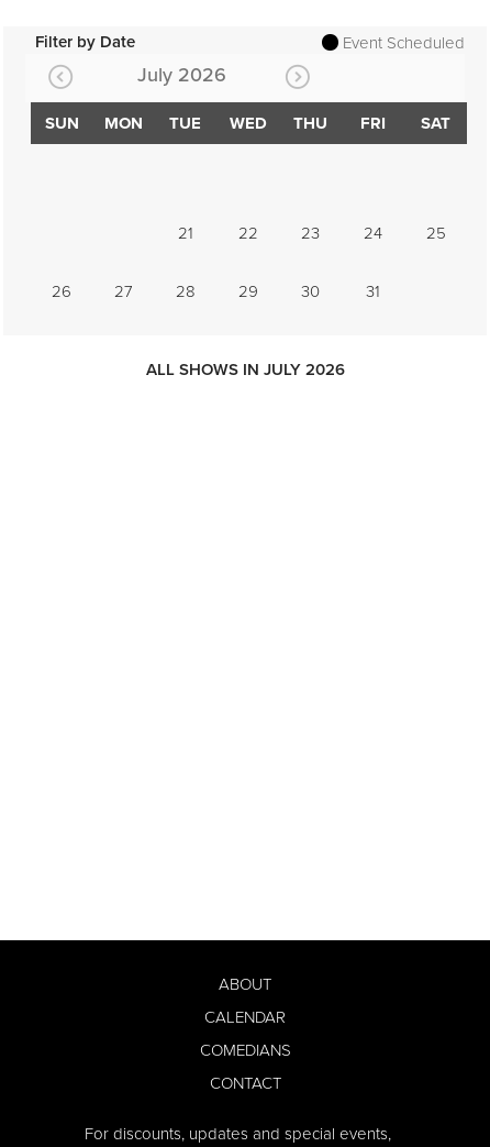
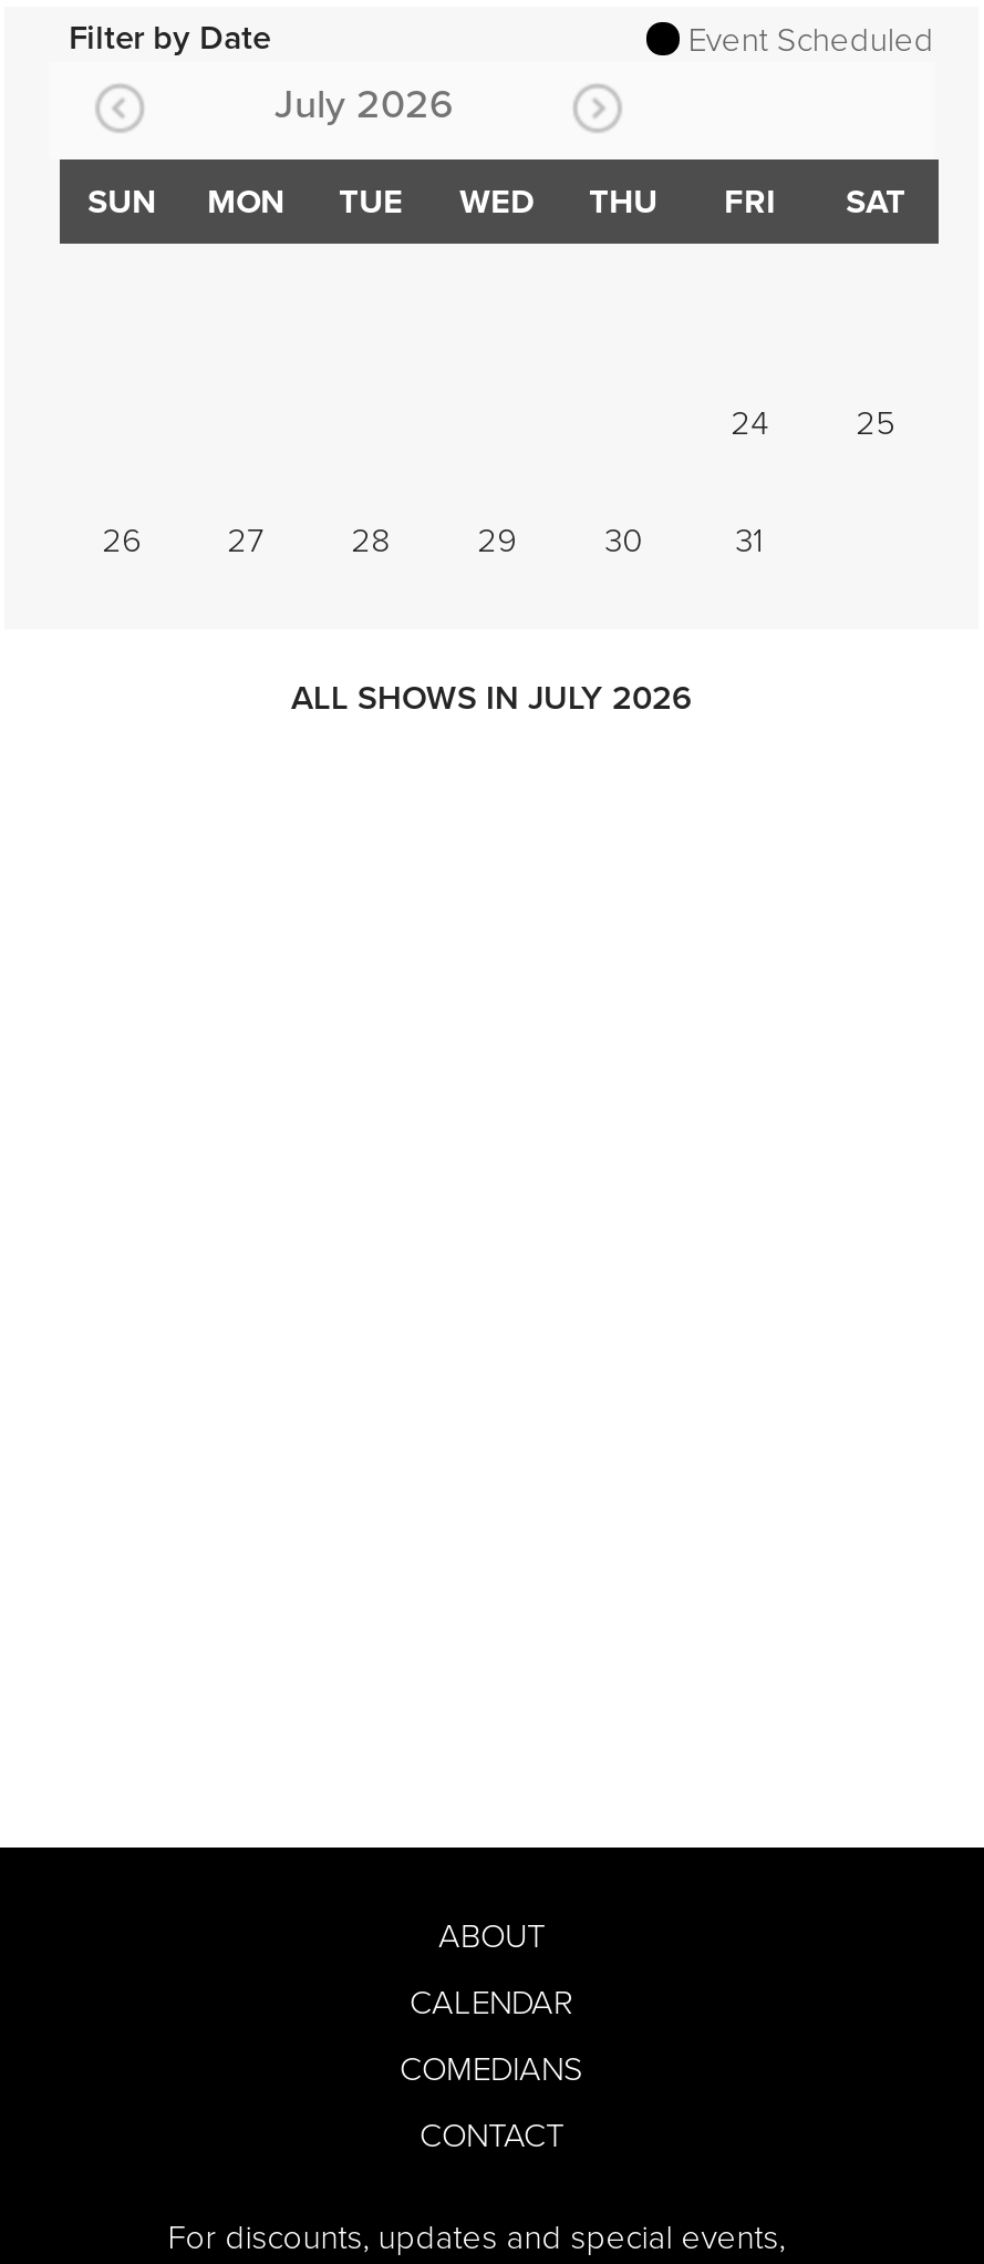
[178,224,320,243] 21 | 22 | 23 -> none

